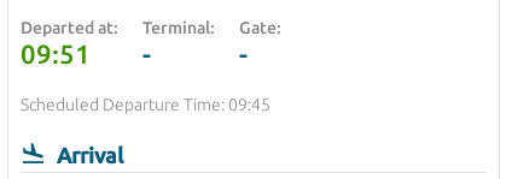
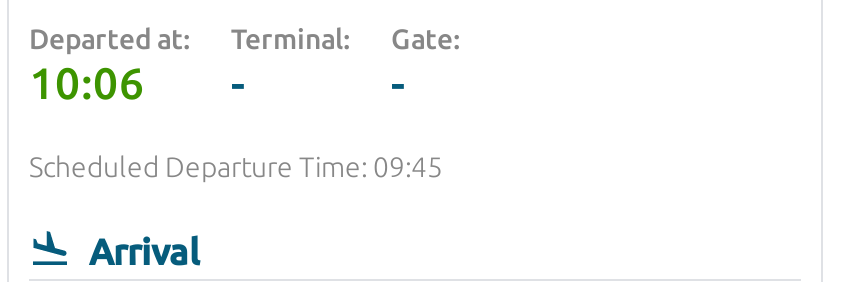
[21,37,91,70] 09:51 -> [29,55,145,109] 10:06

